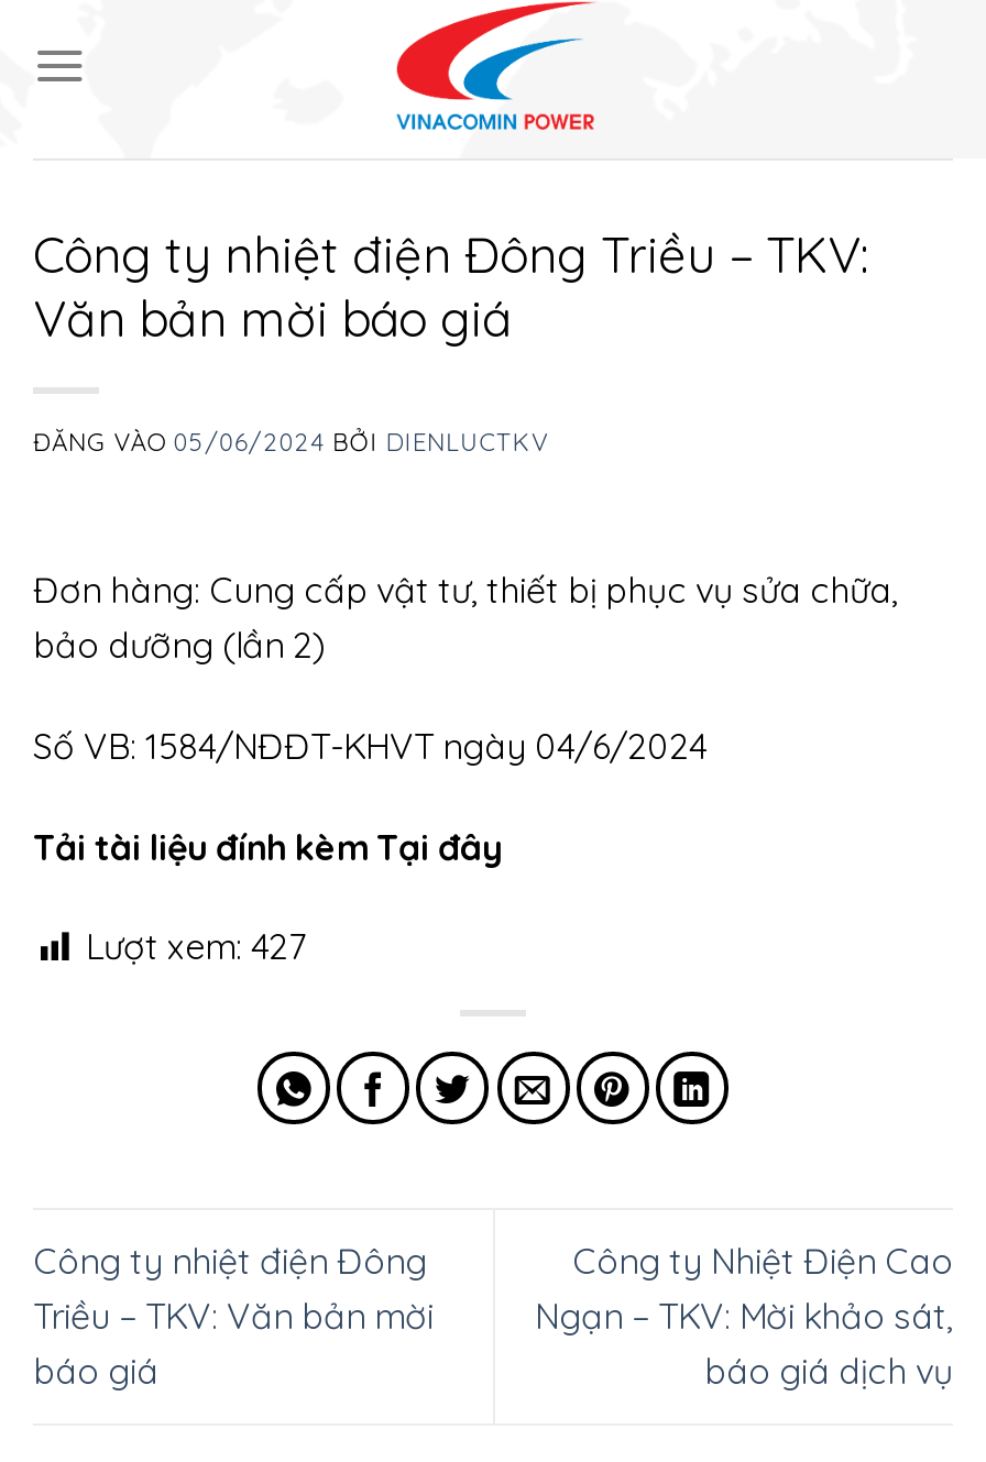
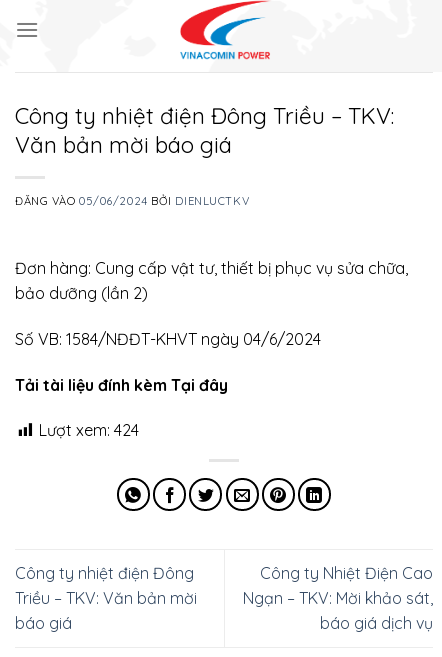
[86,925,306,969] Lượt xem: 427 -> [39,420,139,440] Lượt xem: 424

